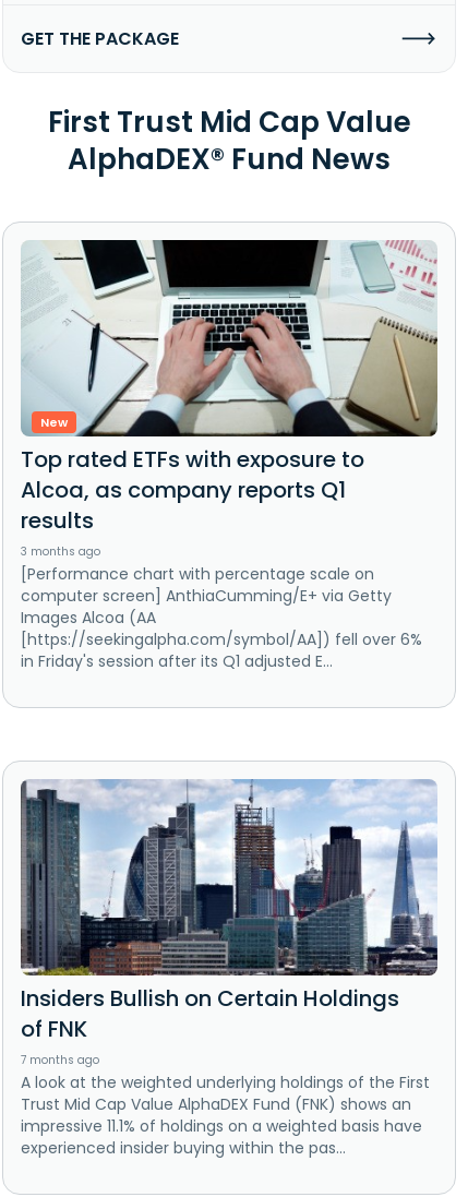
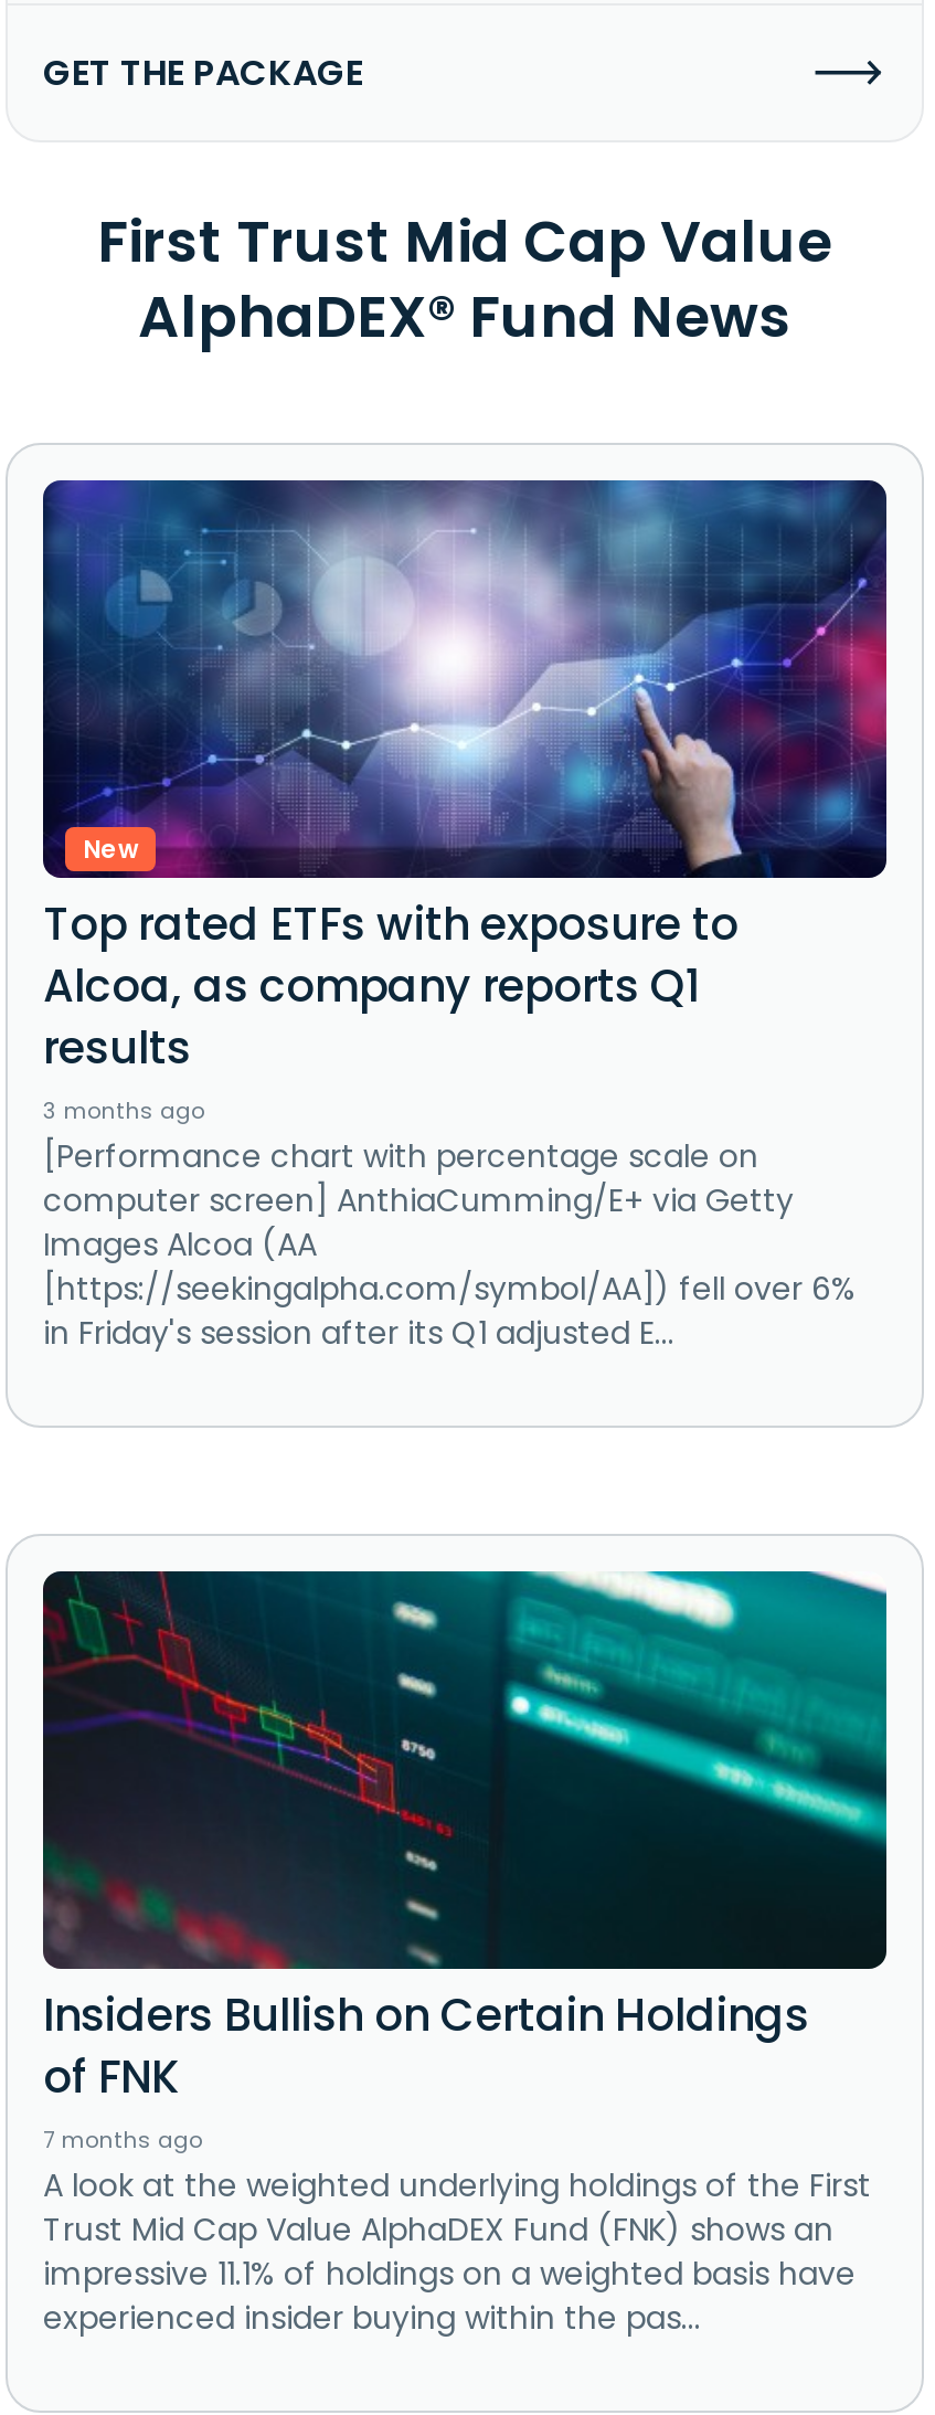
[21,239,439,438] [image] -> [41,478,889,880] [image]
[21,779,437,977] [image] -> [43,1569,889,1971] [image]

